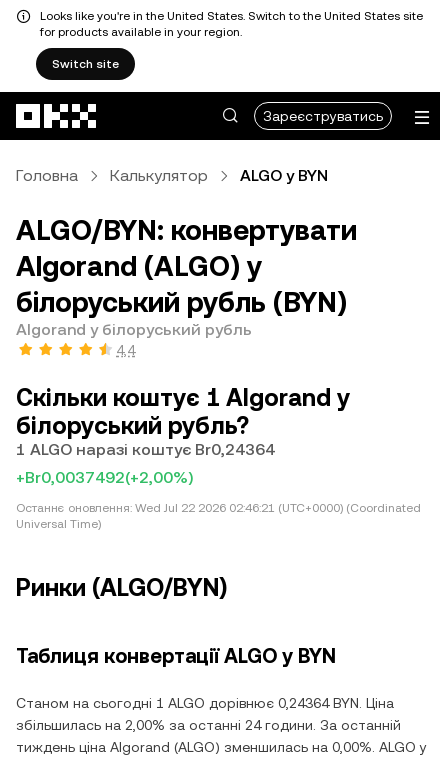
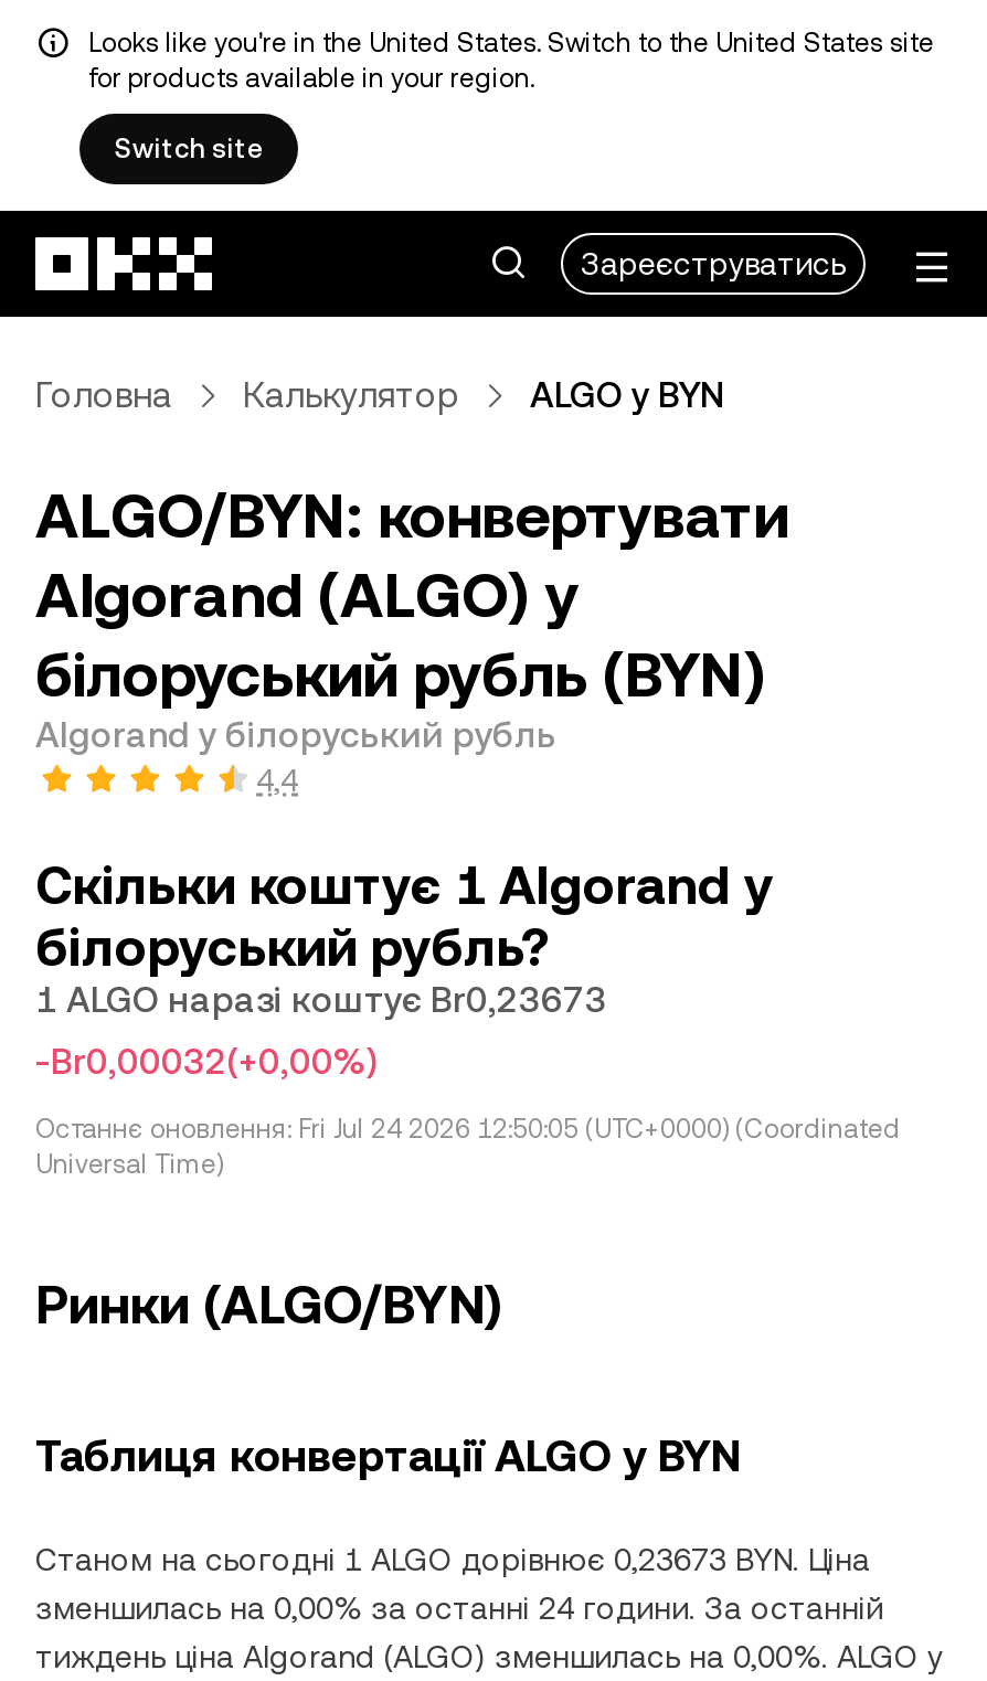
[16,440,275,459] 1 ALGO наразі коштує Br0,24364 -> [35,979,607,1021] 1 ALGO наразі коштує Br0,23673
[16,468,193,487] +Br0,0037492(+2,00%) -> [35,1041,378,1083] -Br0,00032(+0,00%)
[16,501,421,515] Останнє оновлення: Wed Jul 22 2026 02:46:21 (UTC+0000) (Coordinated -> [35,1114,901,1145] Останнє оновлення: Fri Jul 24 2026 12:50:05 (UTC+0000) (Coordinated
[16,695,394,711] Станом на сьогодні 1 ALGO дорівнює 0,24364 BYN. Ціна -> [35,1542,870,1577] Станом на сьогодні 1 ALGO дорівнює 0,23673 BYN. Ціна
[16,717,401,733] збільшилась на 2,00% за останні 24 години. За останній -> [35,1590,883,1626] зменшилась на 0,00% за останні 24 години. За останній

